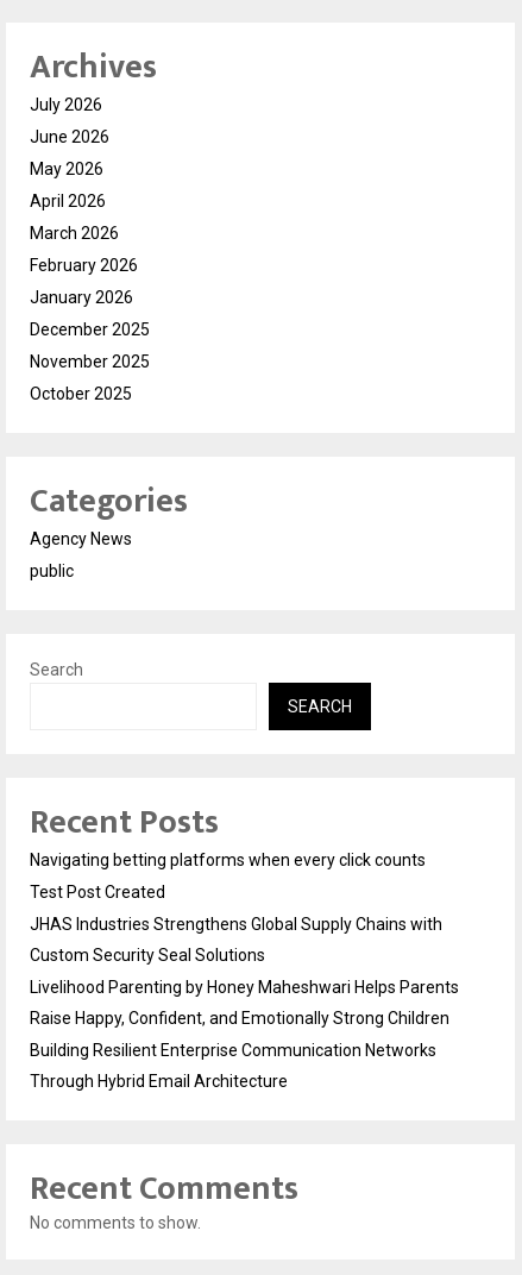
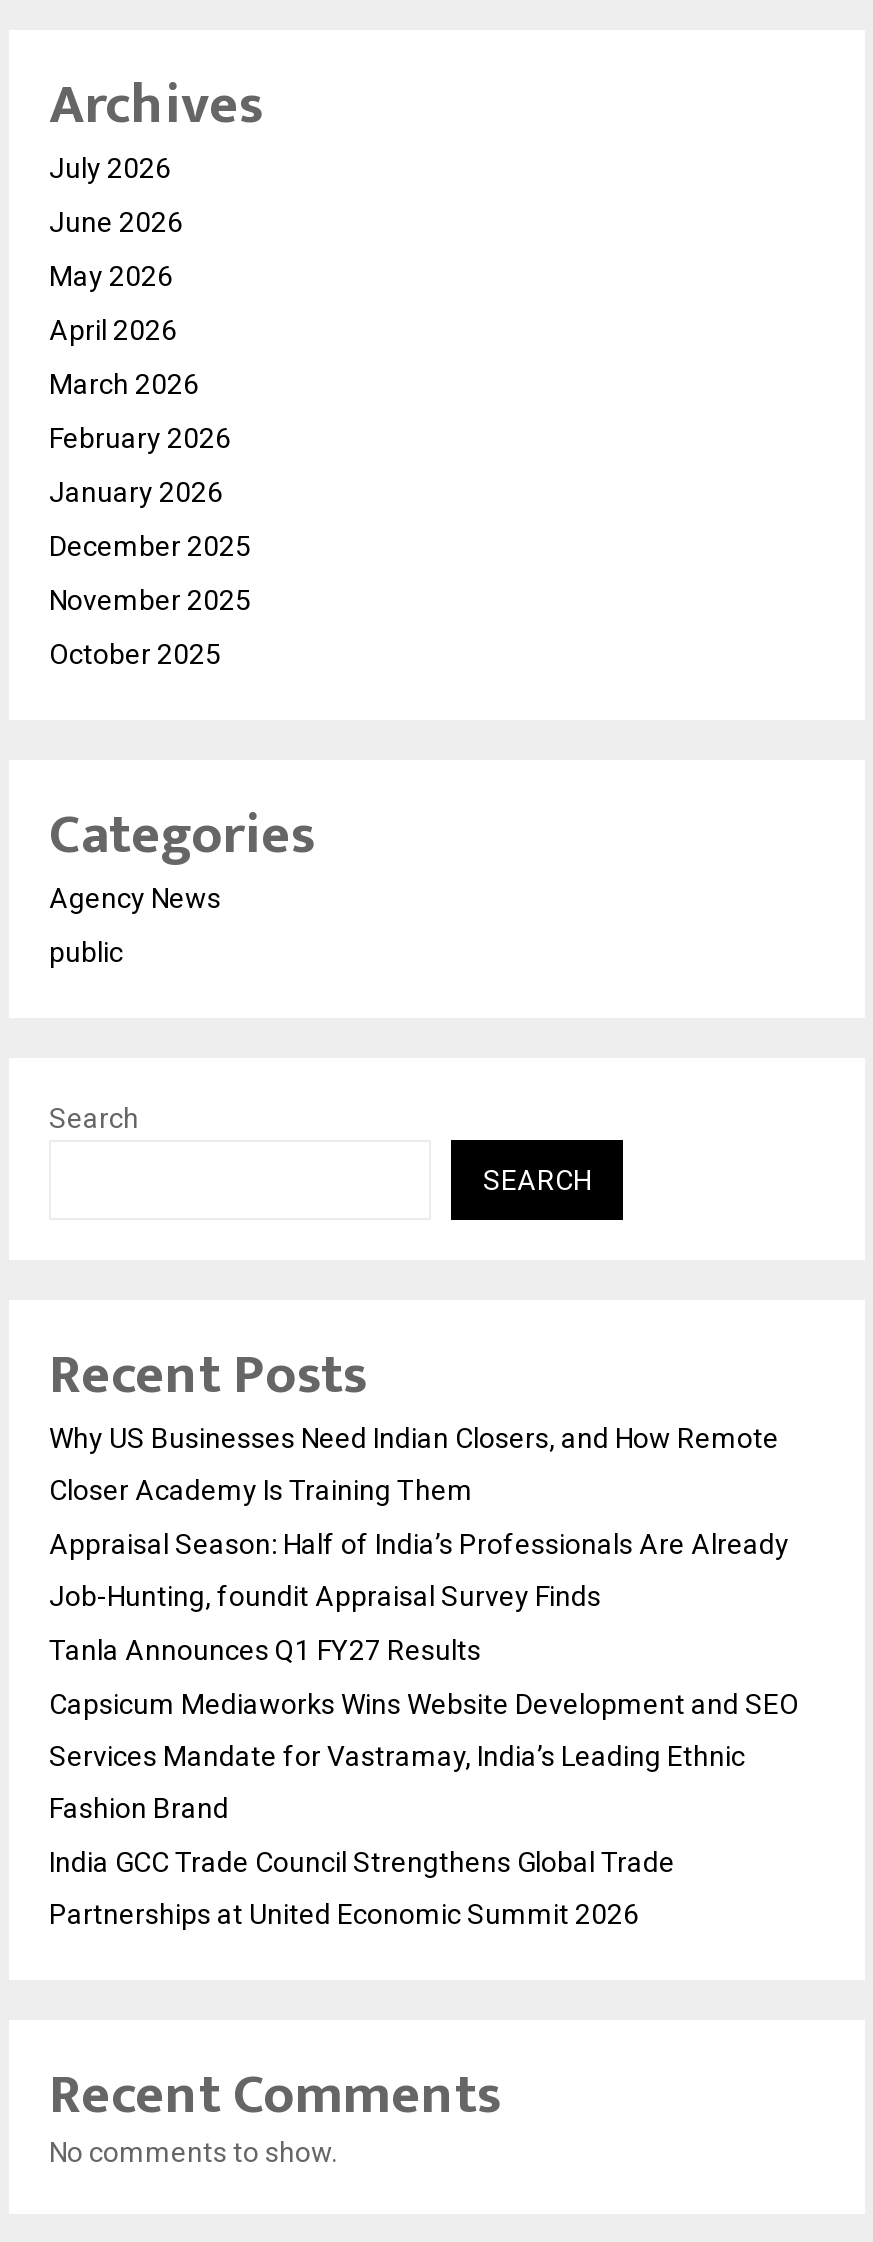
[30,851,459,1091] Navigating betting platforms when every click counts | Test Post Created | JHAS Industries Strengthens Global Supply Chains with | Custom Security Seal Solutions | Livelihood Parenting by Honey Maheshwari Helps Parents | Raise Happy, Confident, and Emotionally Strong Children | Building Resilient Enterprise Communication Networks | Through Hybrid Email Architecture -> [49,1422,799,1930] Why US Businesses Need Indian Closers, and How Remote | Closer Academy Is Training Them | Appraisal Season: Half of India’s Professionals Are Already | Job-Hunting, foundit Appraisal Survey Finds | Tanla Announces Q1 FY27 Results | Capsicum Mediaworks Wins Website Development and SEO | Services Mandate for Vastramay, India’s Leading Ethnic | Fashion Brand | India GCC Trade Council Strengthens Global Trade | Partnerships at United Economic Summit 2026

